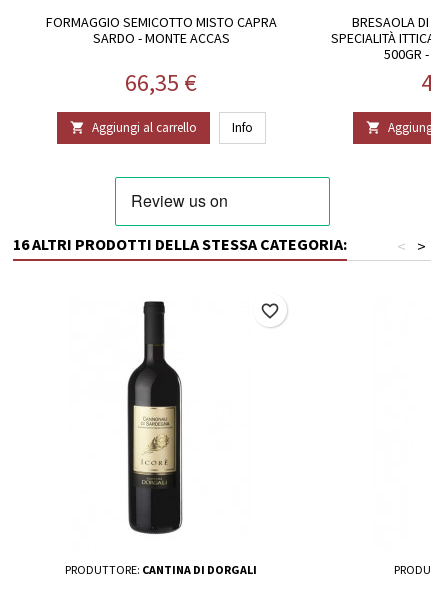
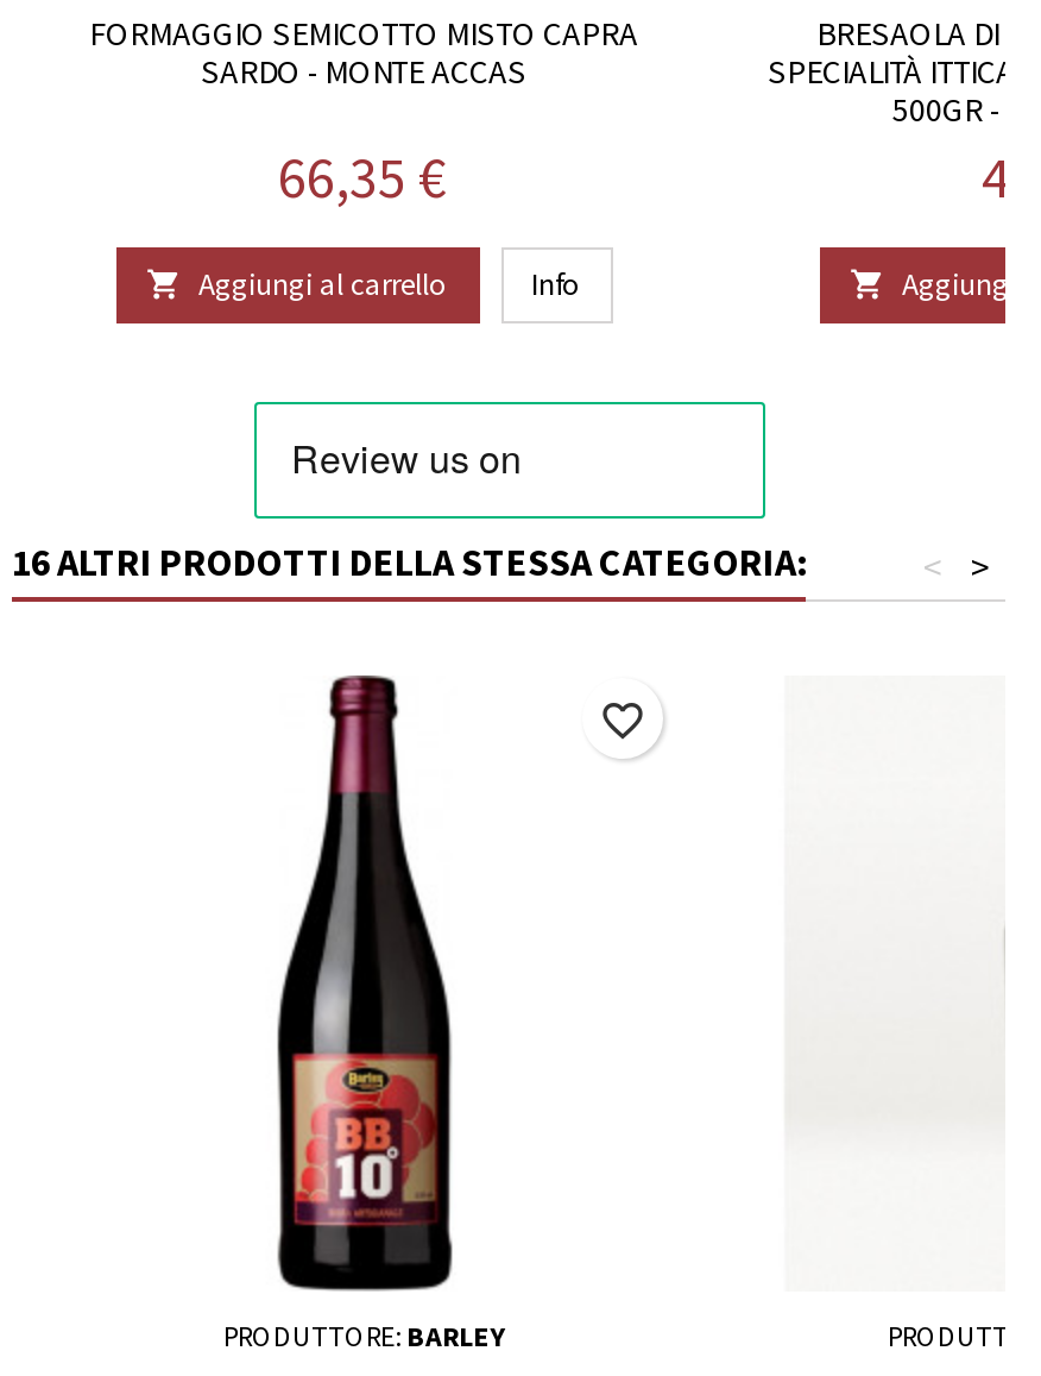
[65,292,257,577] [image] | PRODUTTORE: CANTINA DI DORGALI -> [223,673,504,1353] [image] | PRODUTTORE: BARLEY

